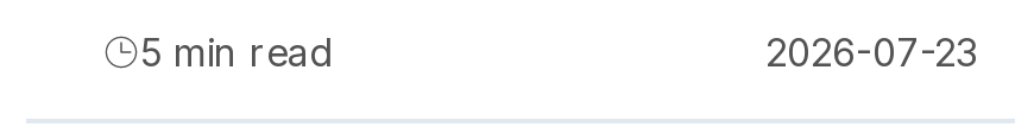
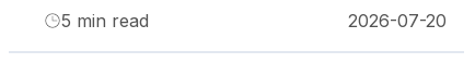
[765,29,977,76] 2026-07-23 -> [348,10,447,32] 2026-07-20

